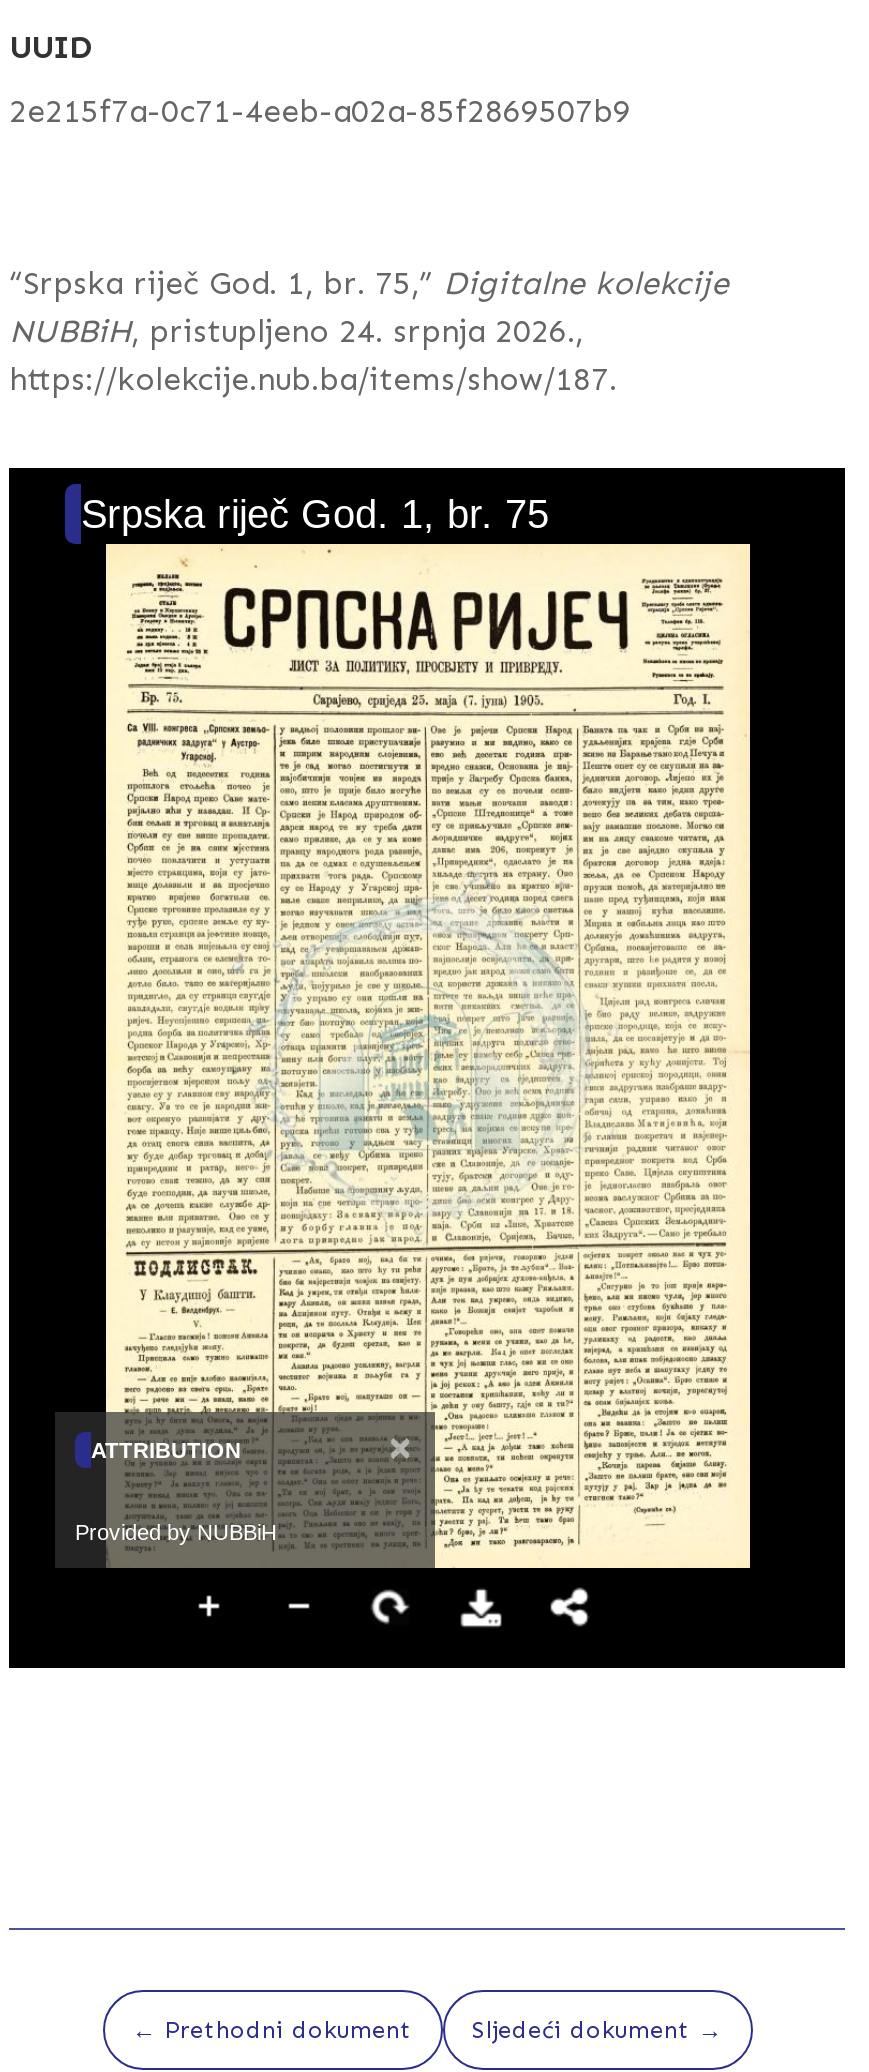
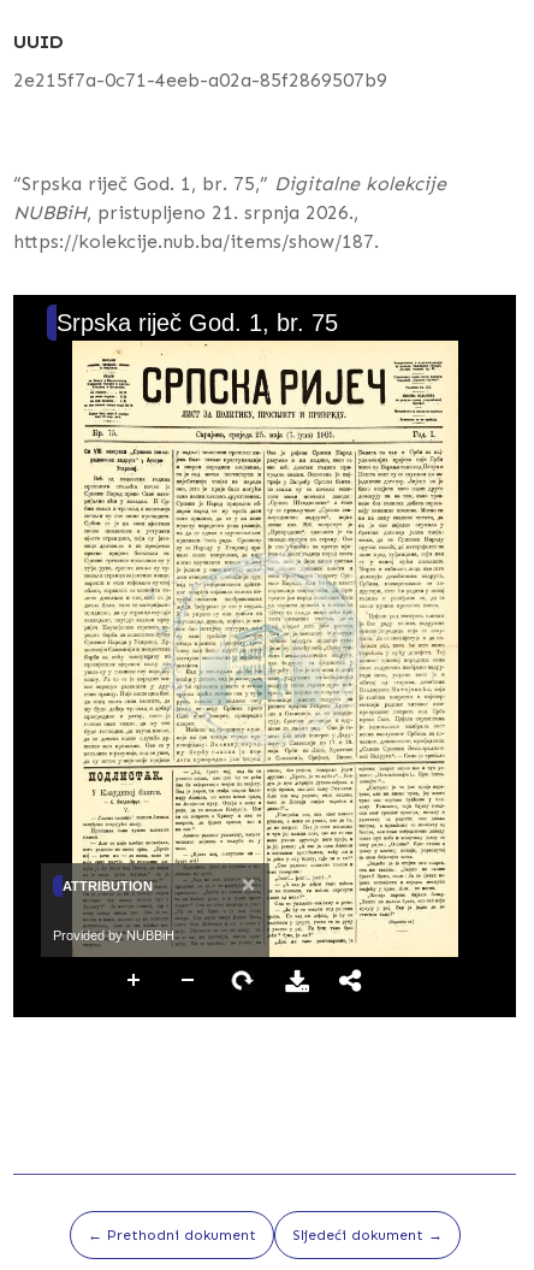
[9,312,583,350] NUBBiH, pristupljeno 24. srpnja 2026., -> [13,201,358,224] NUBBiH, pristupljeno 21. srpnja 2026.,

